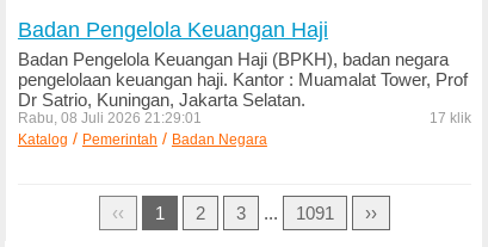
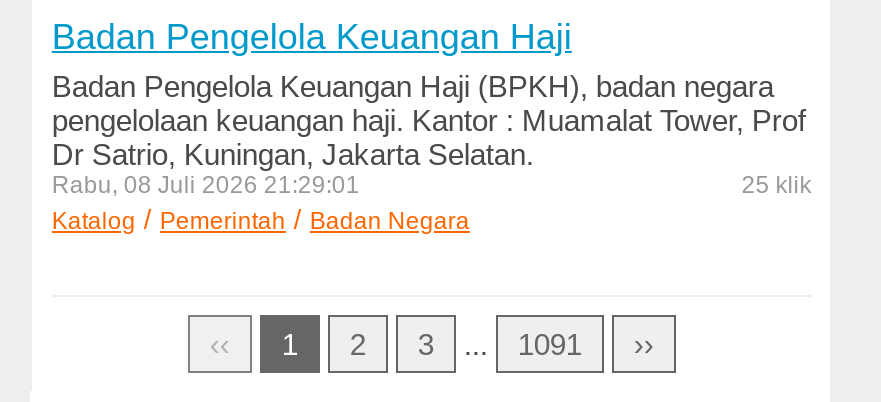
[429,110,471,126] 17 klik -> [741,171,811,199] 25 klik

